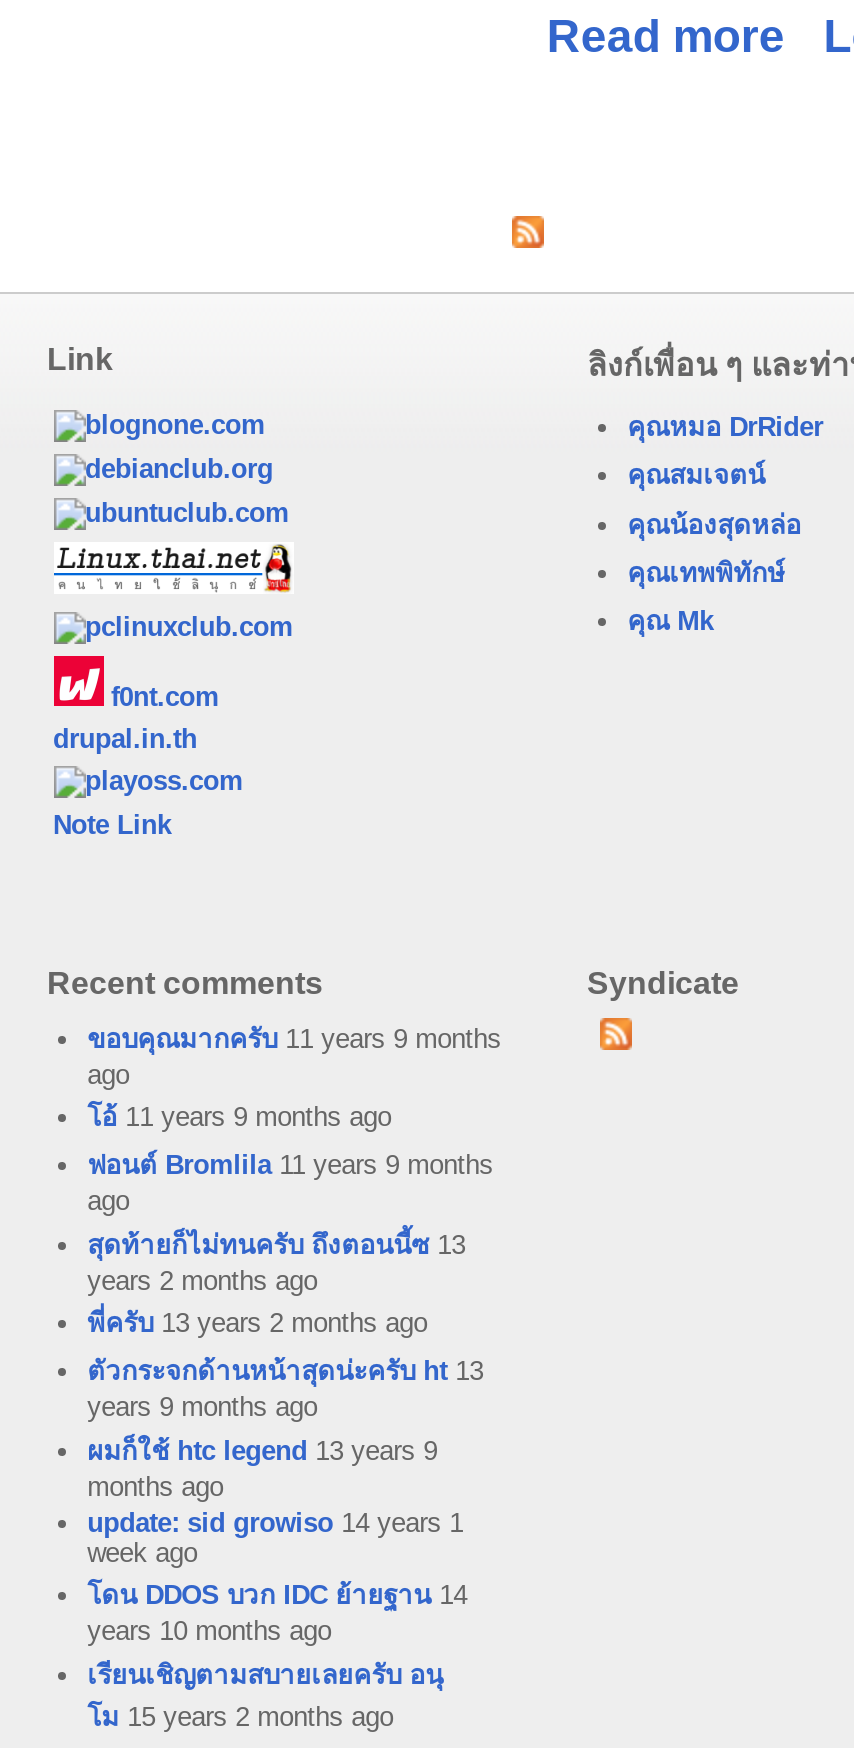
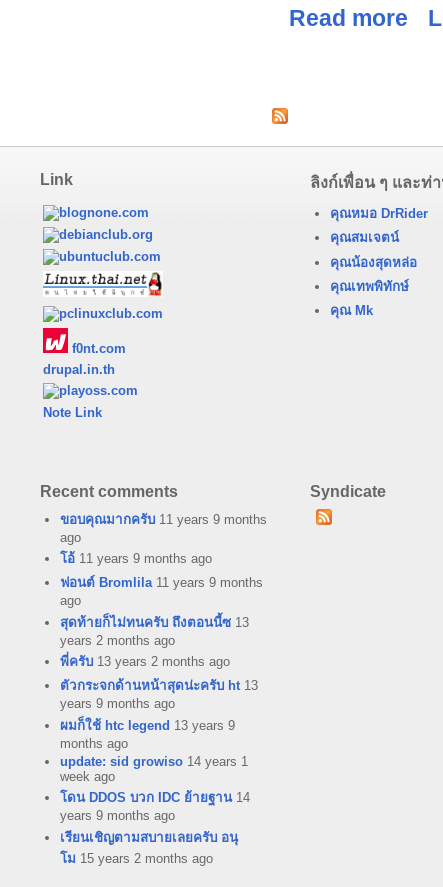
[87,1617,331,1647] years 10 months ago -> [60,808,175,823] years 9 months ago

